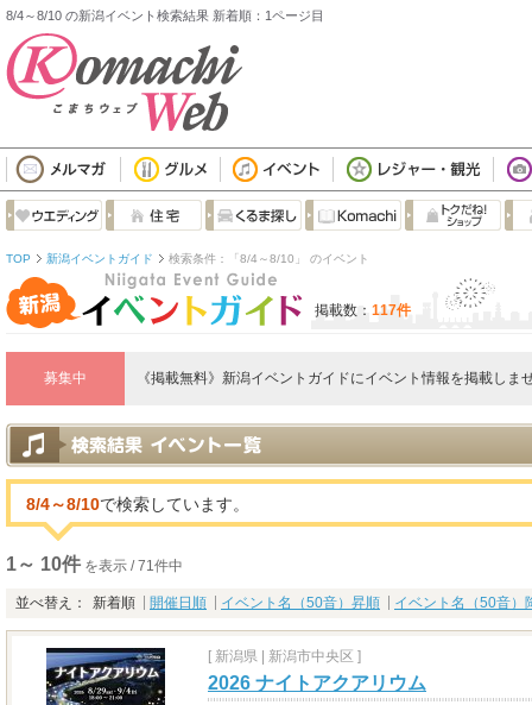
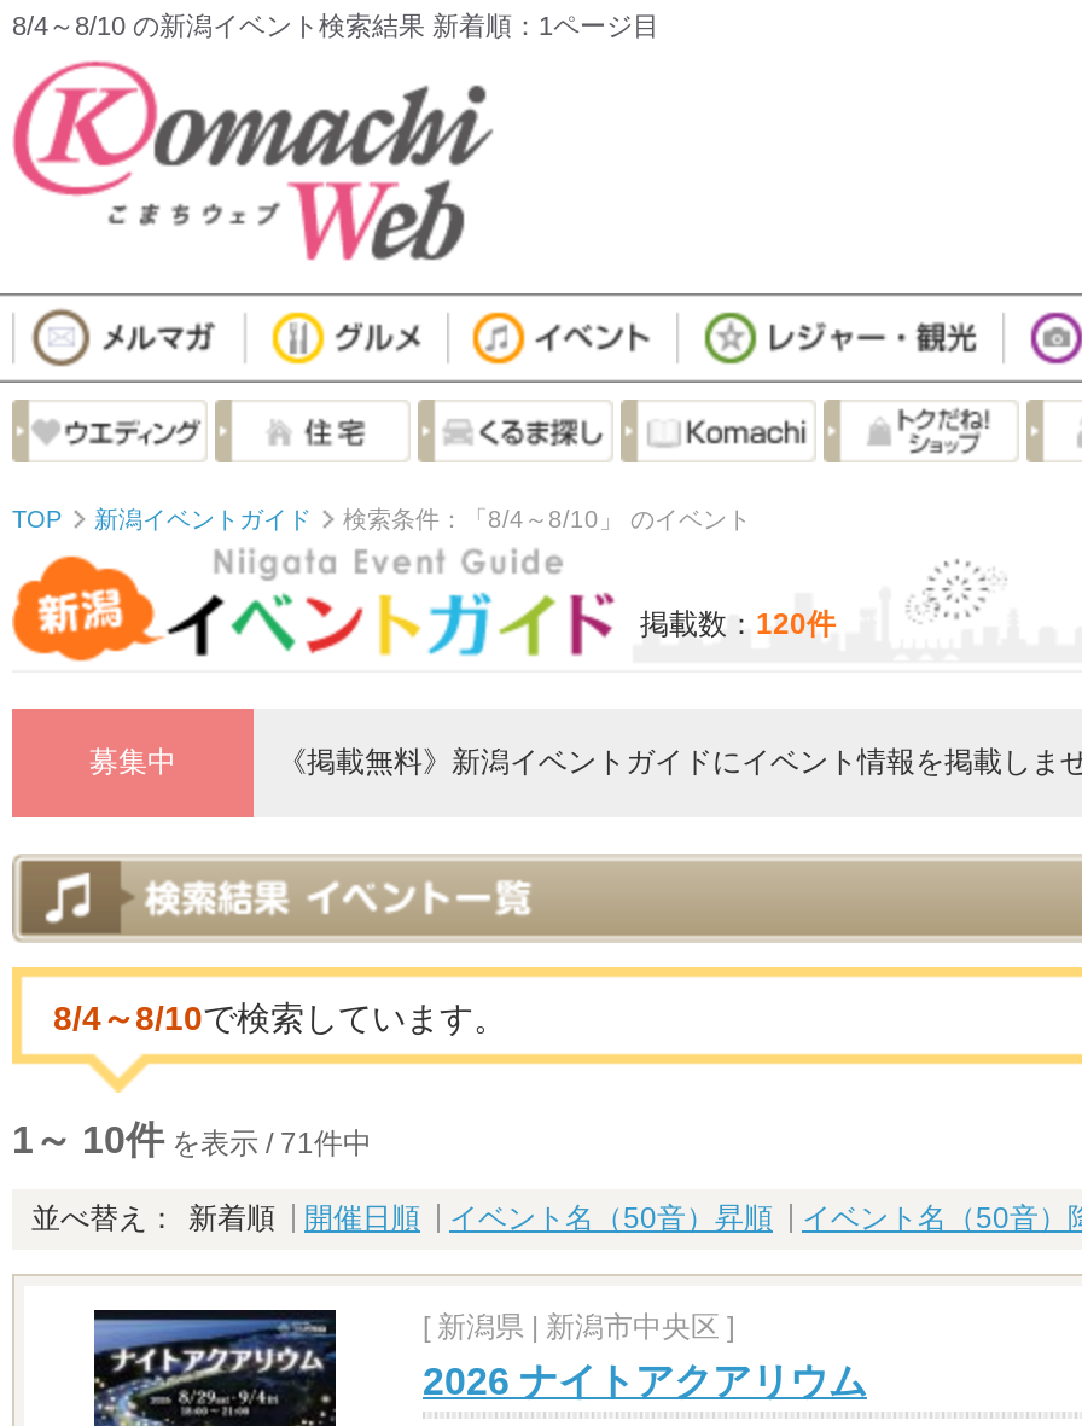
[315,302,411,319] 掲載数：117件 -> [640,607,836,641] 掲載数：120件

